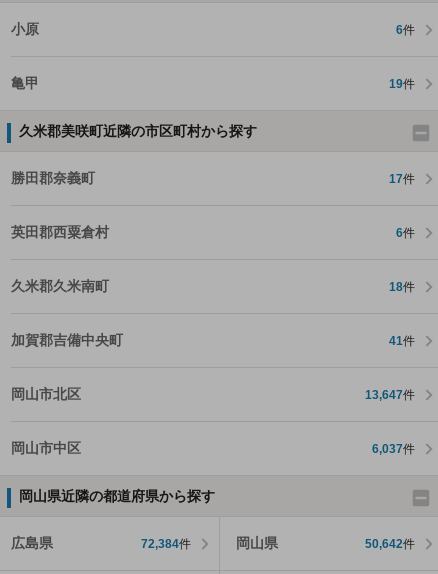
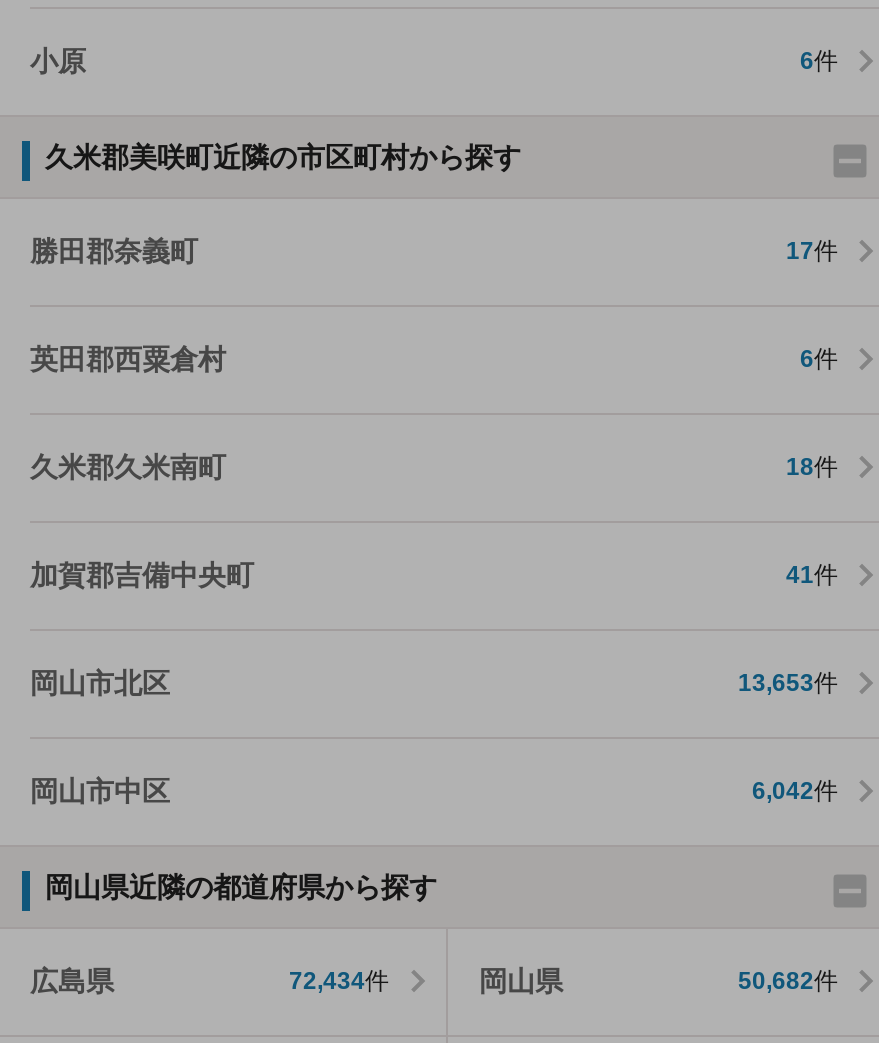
[11,75,415,91] 亀甲 | 19件 -> none
[365,388,415,402] 13,647件 -> [738,670,838,698] 13,653件
[372,442,415,456] 6,037件 -> [752,778,838,806] 6,042件
[140,537,190,551] 72,384件 -> [289,968,389,996] 72,434件
[365,537,415,551] 50,642件 -> [738,968,838,996] 50,682件

